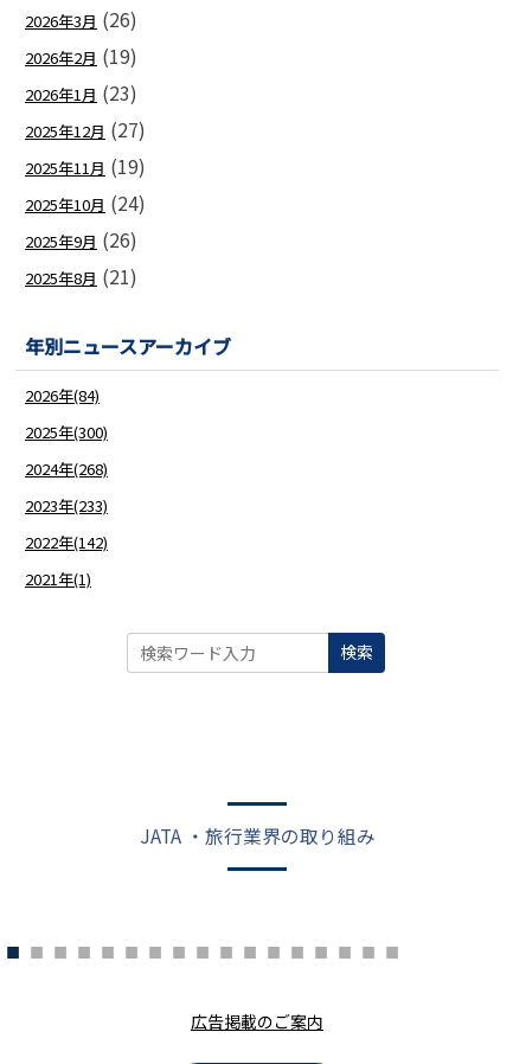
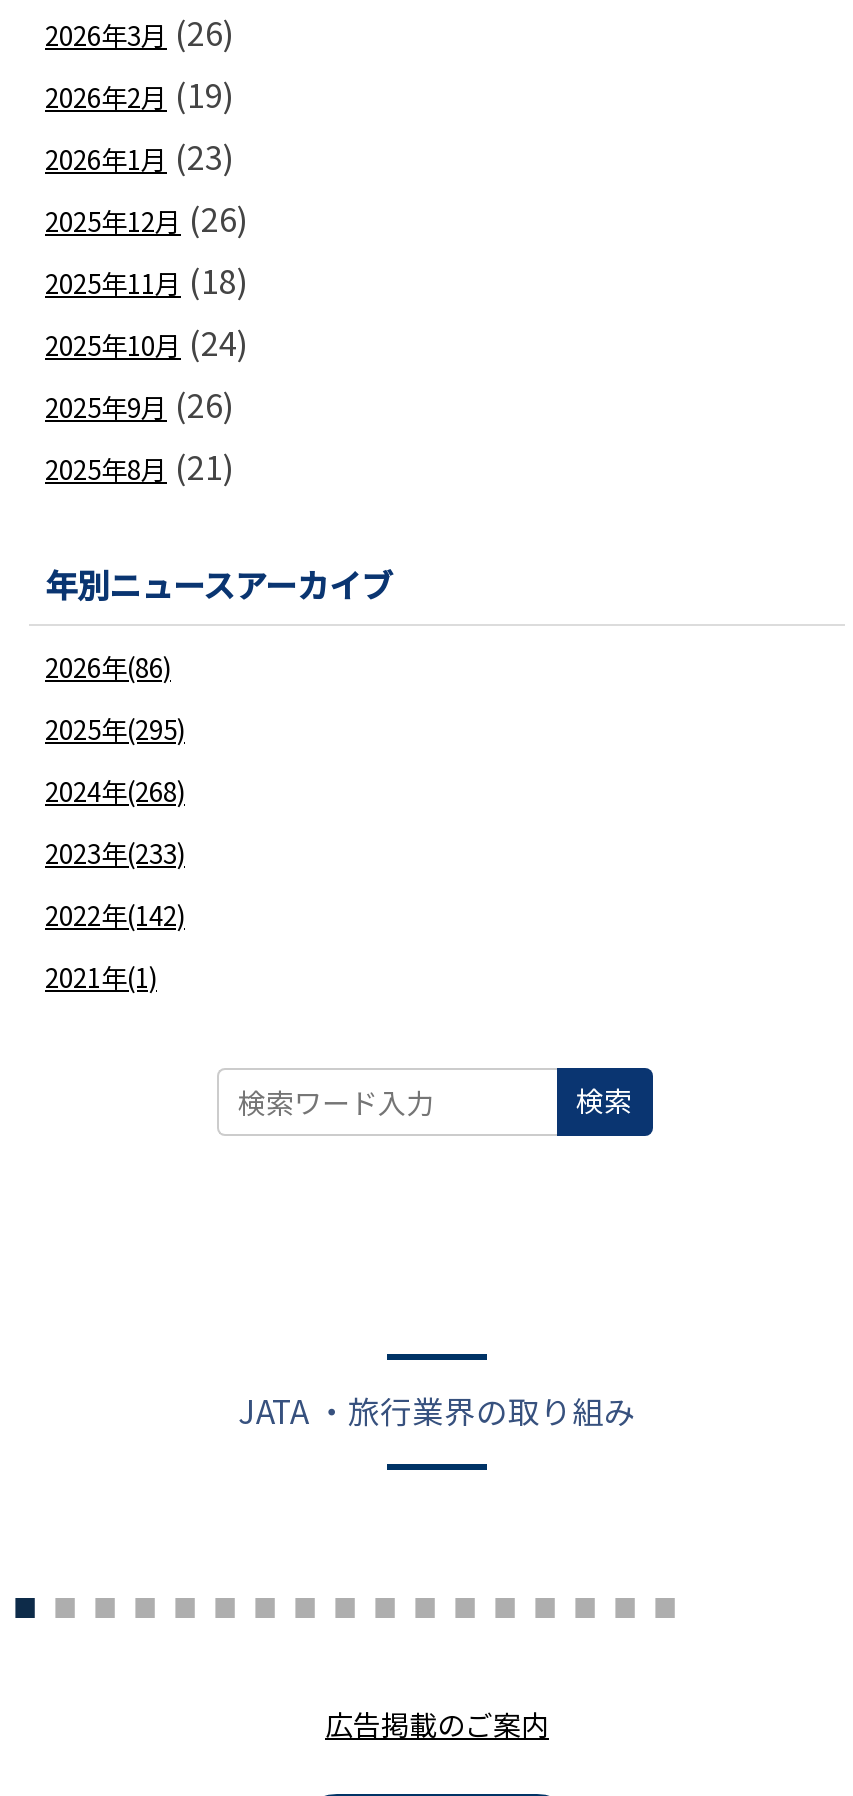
[25,115,146,143] 2025年12月(27) -> [45,194,249,242] 2025年12月(26)
[25,152,146,180] 2025年11月(19) -> [45,256,249,304] 2025年11月(18)
[25,384,100,406] 2026年(84) -> [45,648,171,686] 2026年(86)
[25,421,108,443] 2025年(300) -> [45,710,185,748] 2025年(295)

